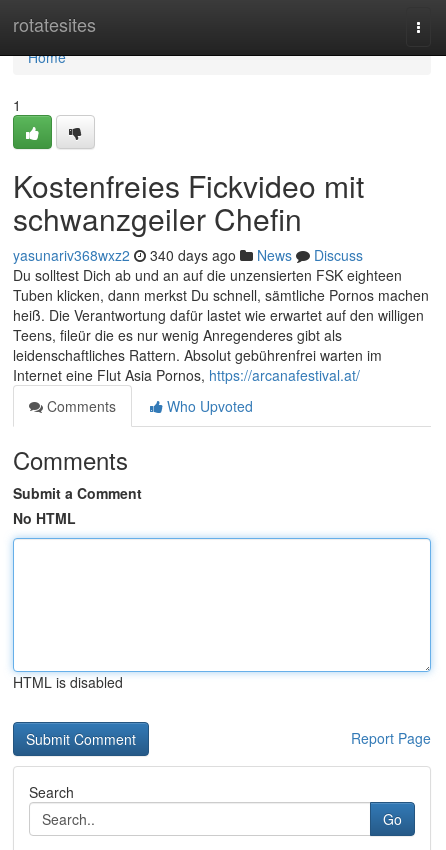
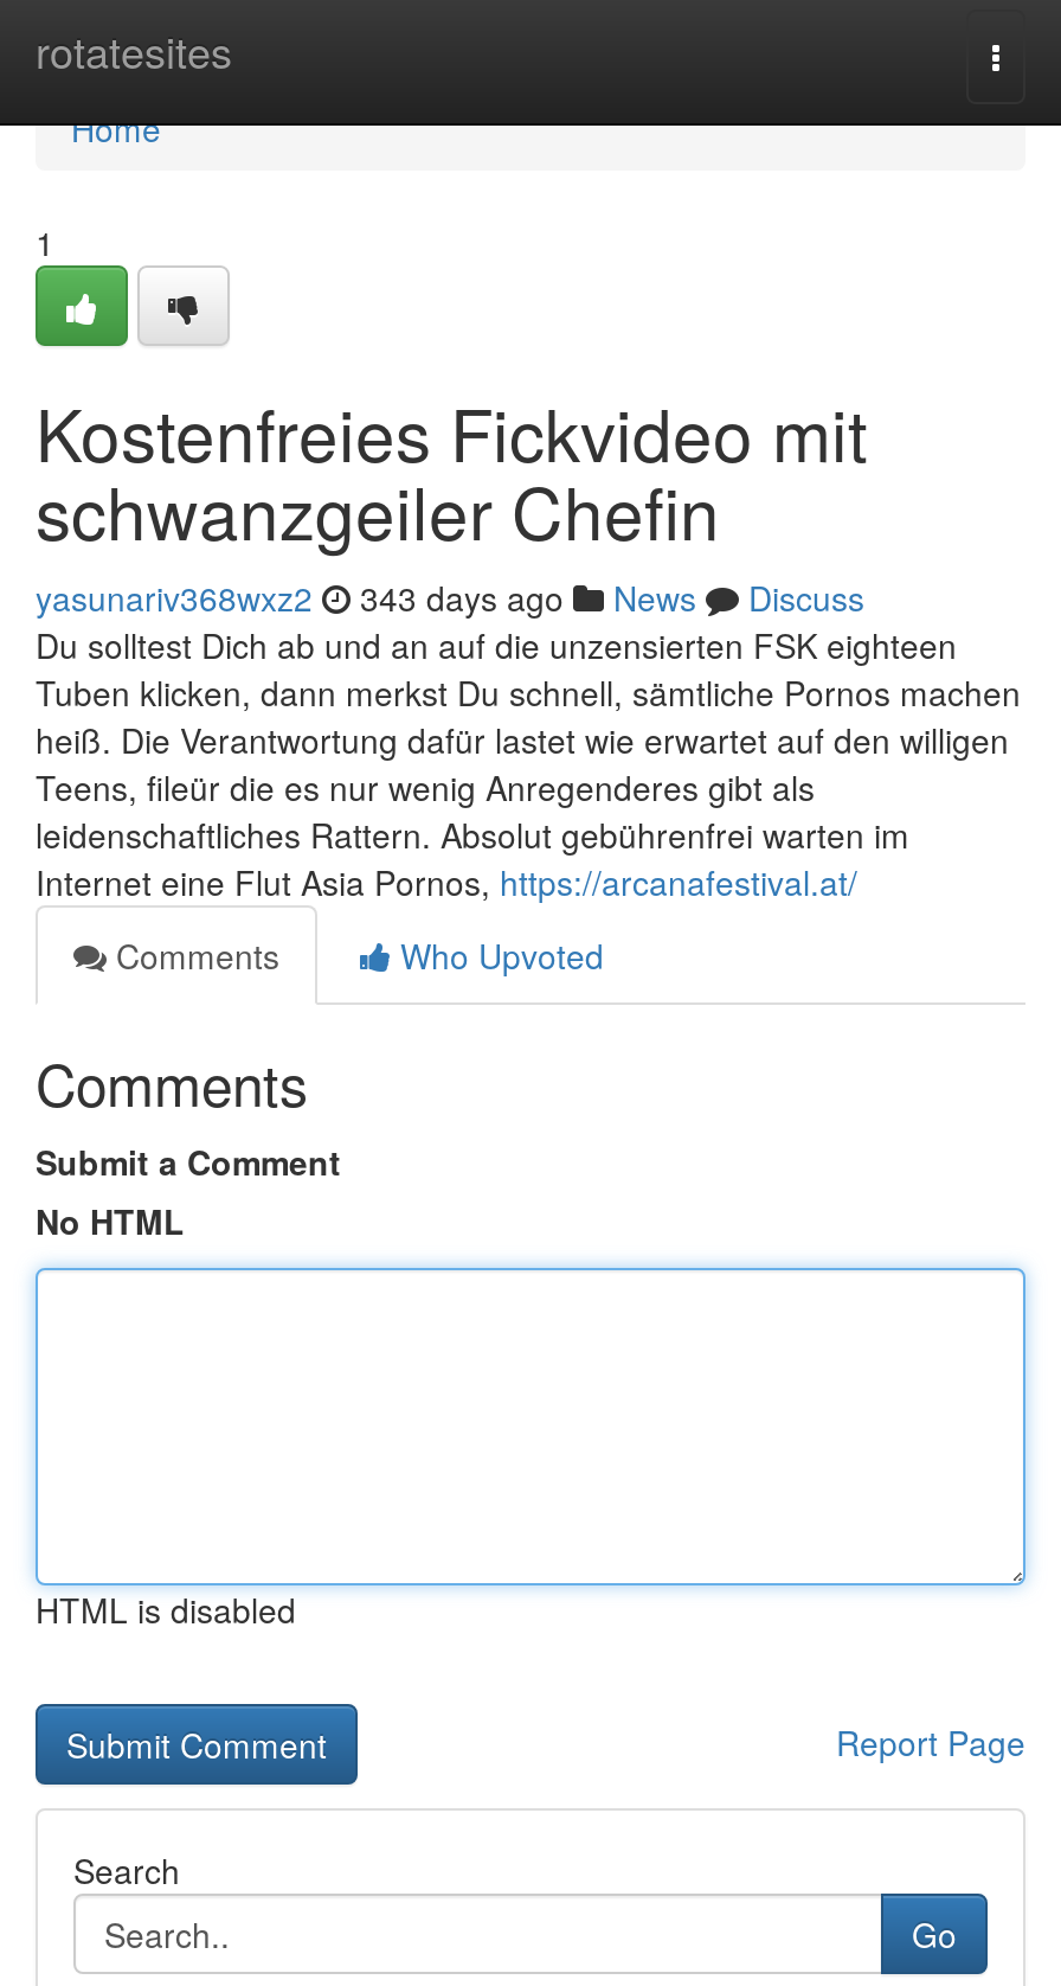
[13,245,363,265] yasunariv368wxz2 340 days ago News Discuss -> [36,574,864,621] yasunariv368wxz2 343 days ago News Discuss

